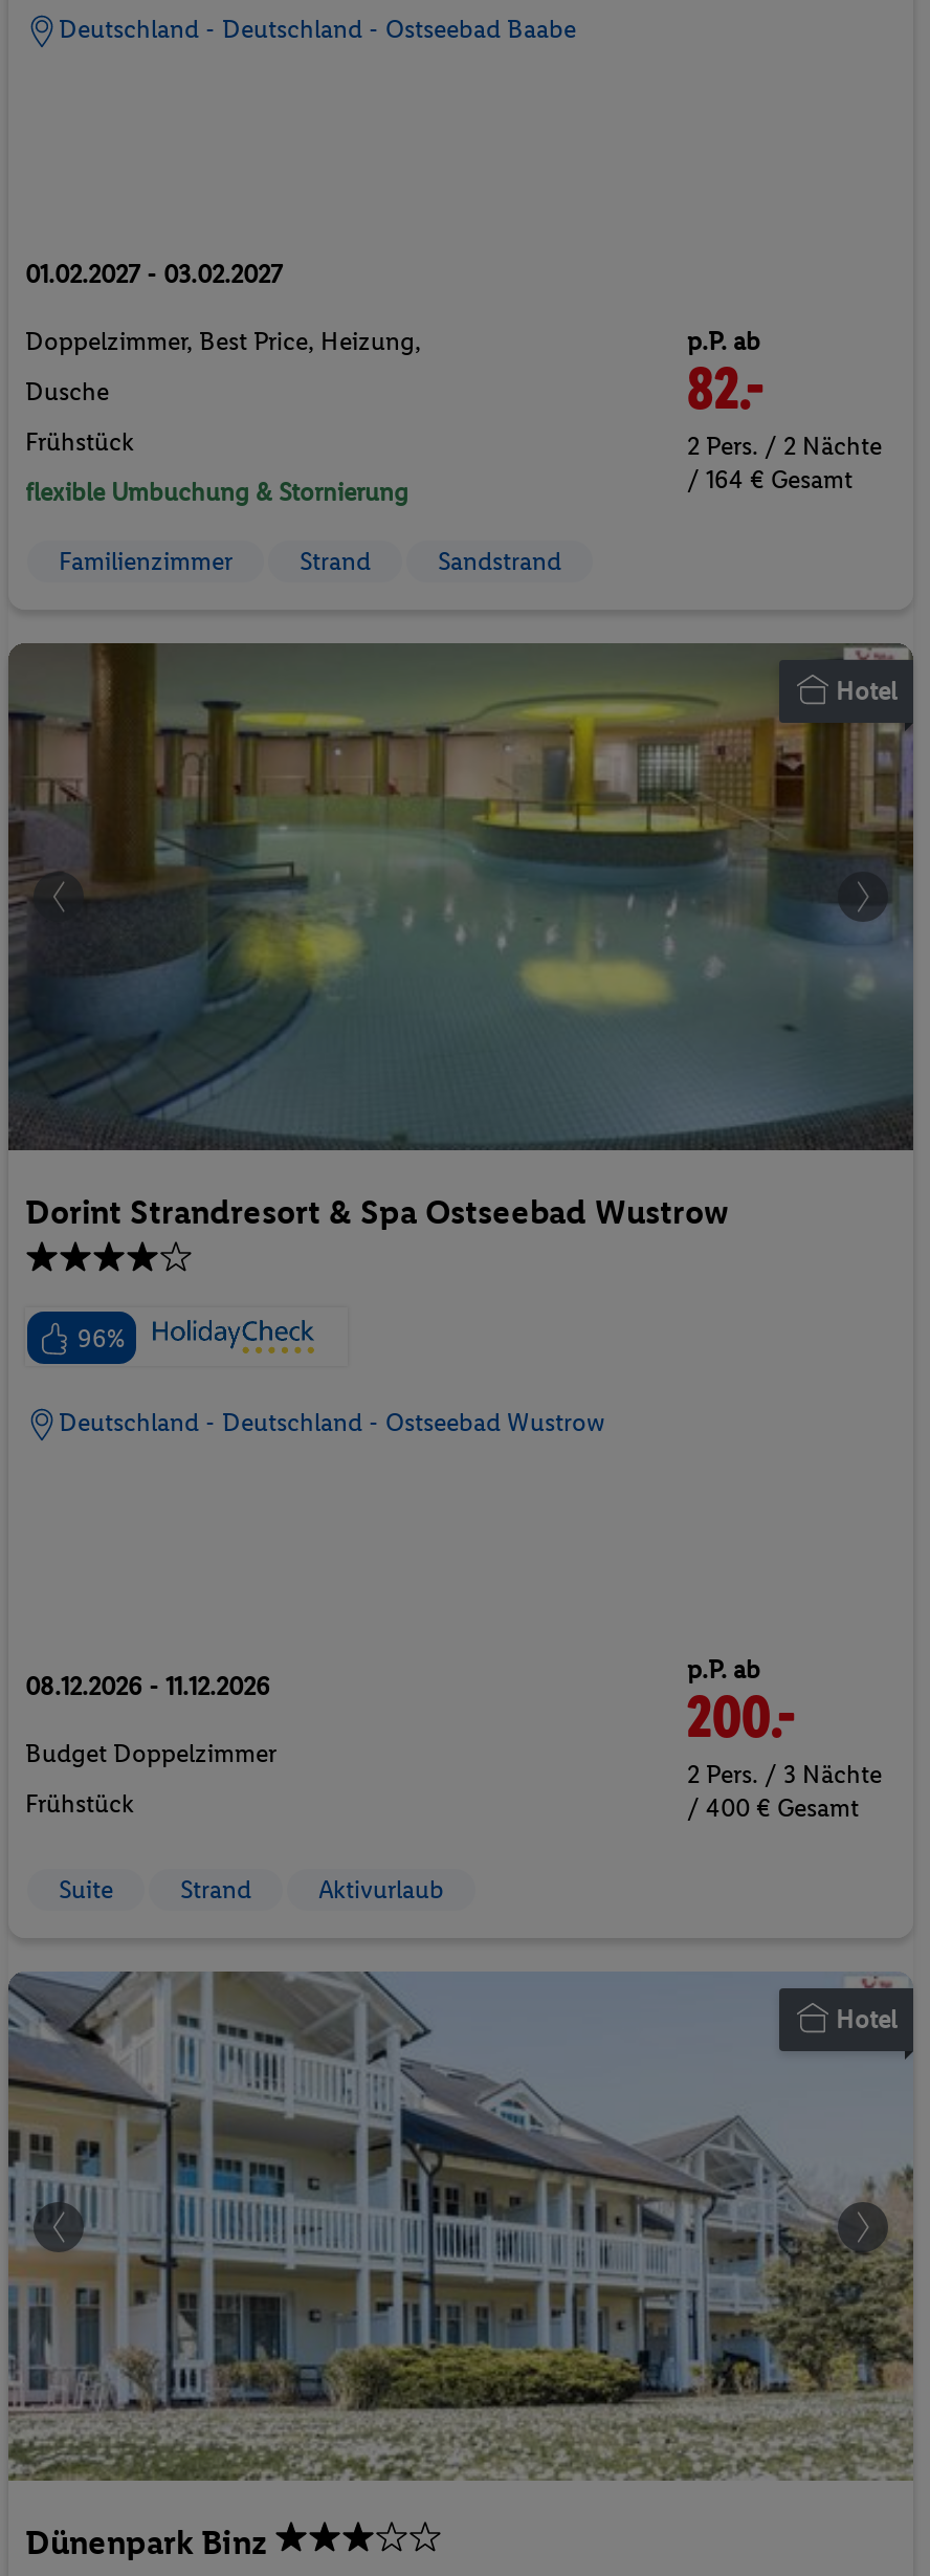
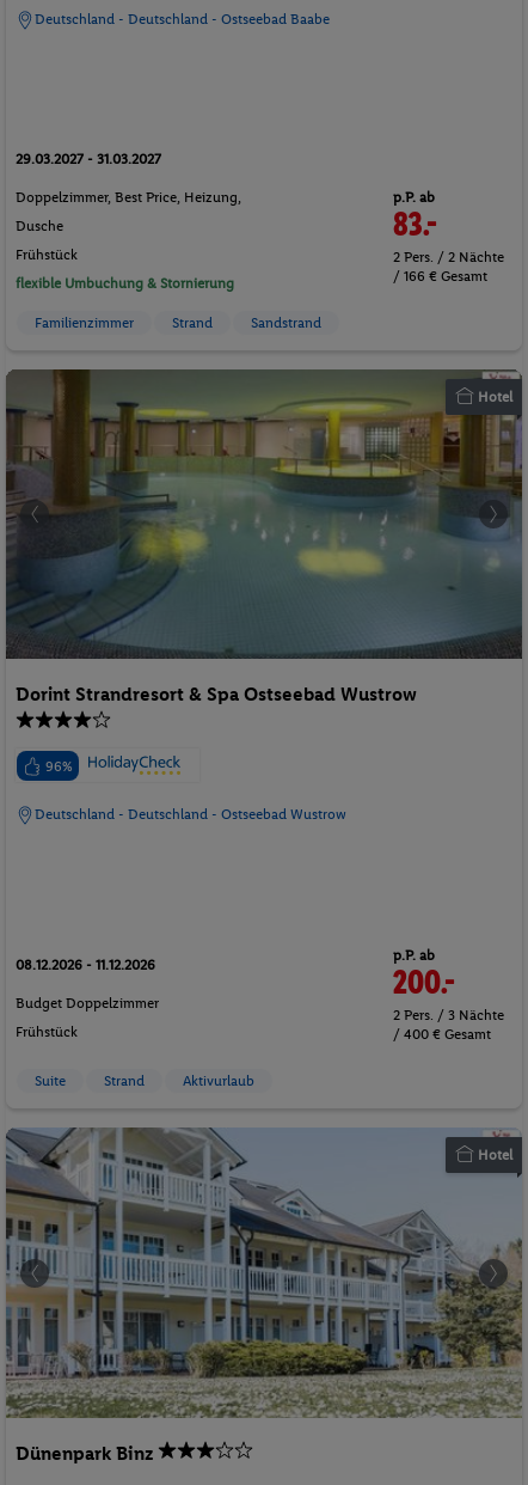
[25,259,283,289] 01.02.2027 - 03.02.2027 -> [16,150,161,167] 29.03.2027 - 31.03.2027
[687,357,765,416] 82.- -> [393,206,437,240] 83.-
[687,464,853,494] / 164 € Gesamt -> [393,267,487,284] / 166 € Gesamt

